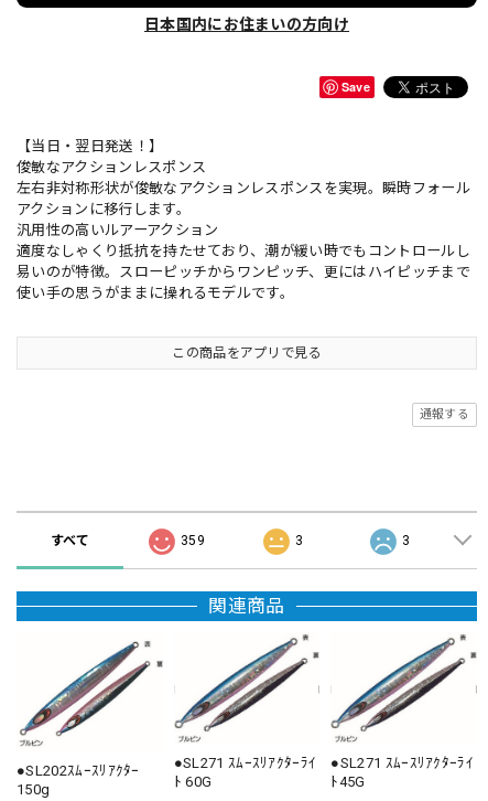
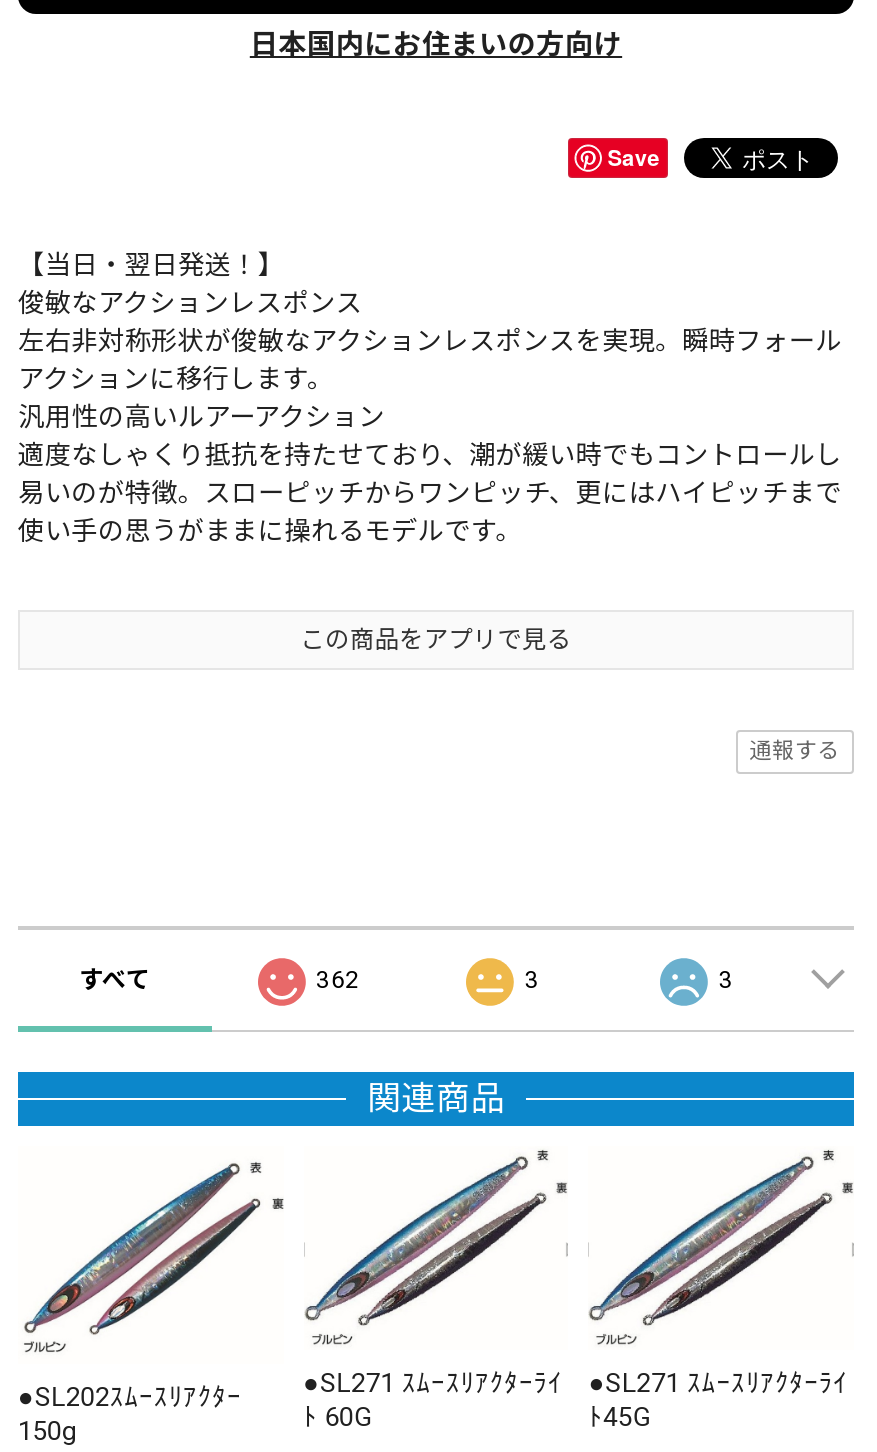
[181,533,205,548] 359 -> [316,965,360,993] 362

